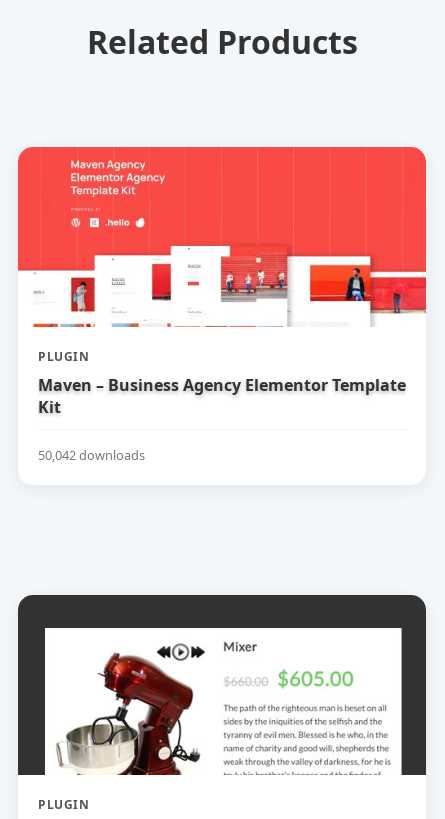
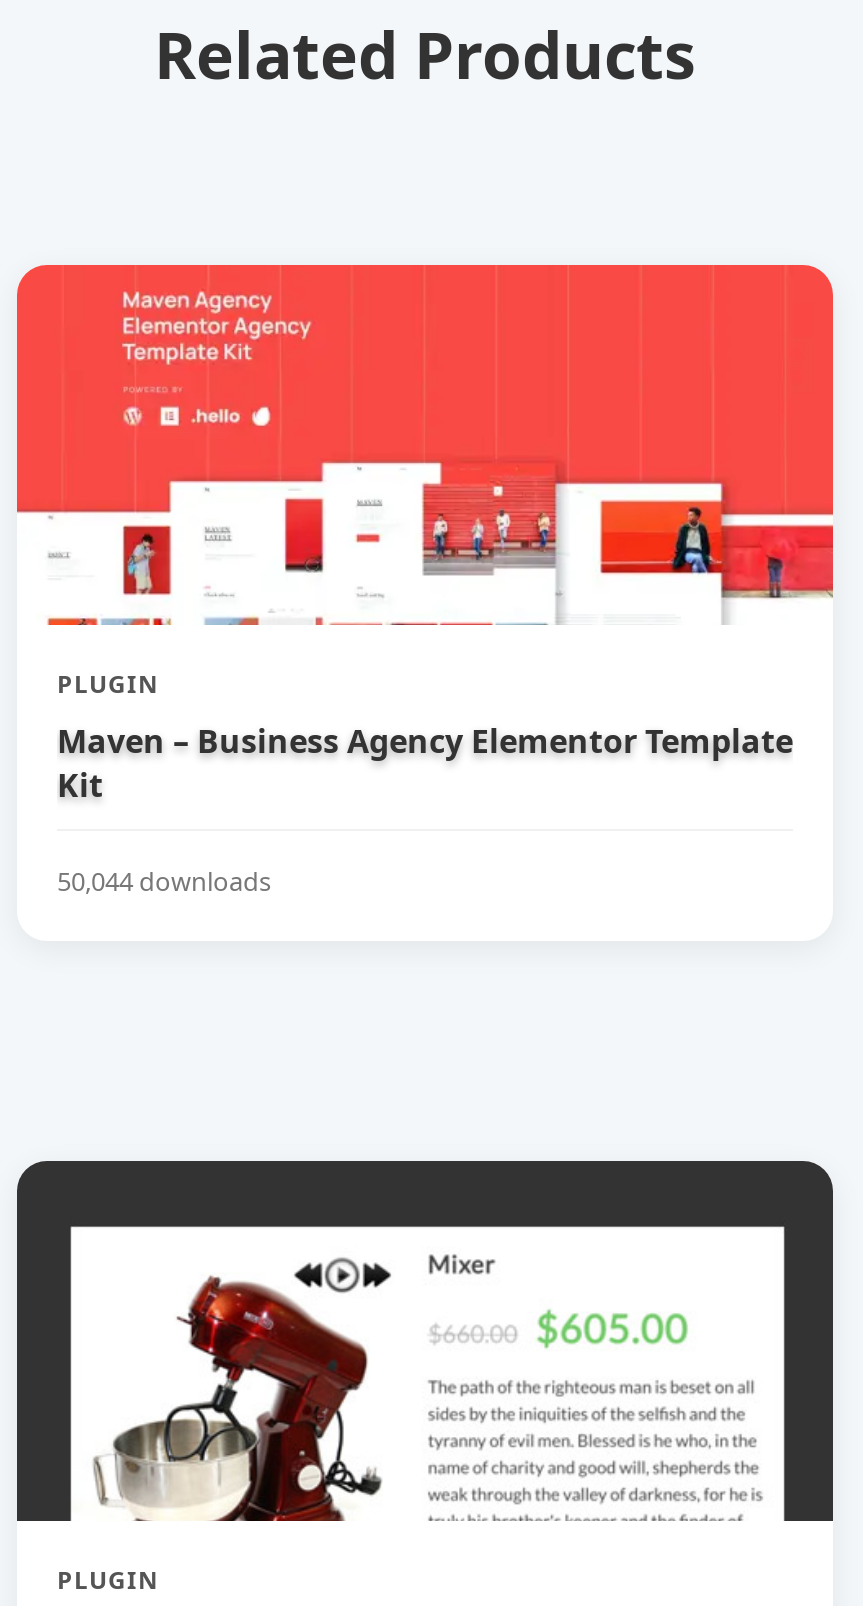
[38,446,145,464] 50,042 downloads -> [57,863,271,899] 50,044 downloads

